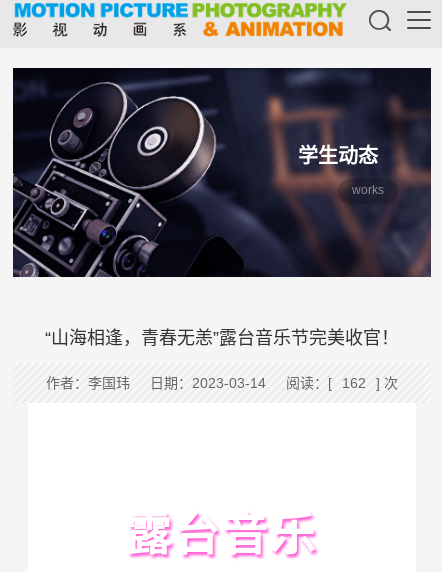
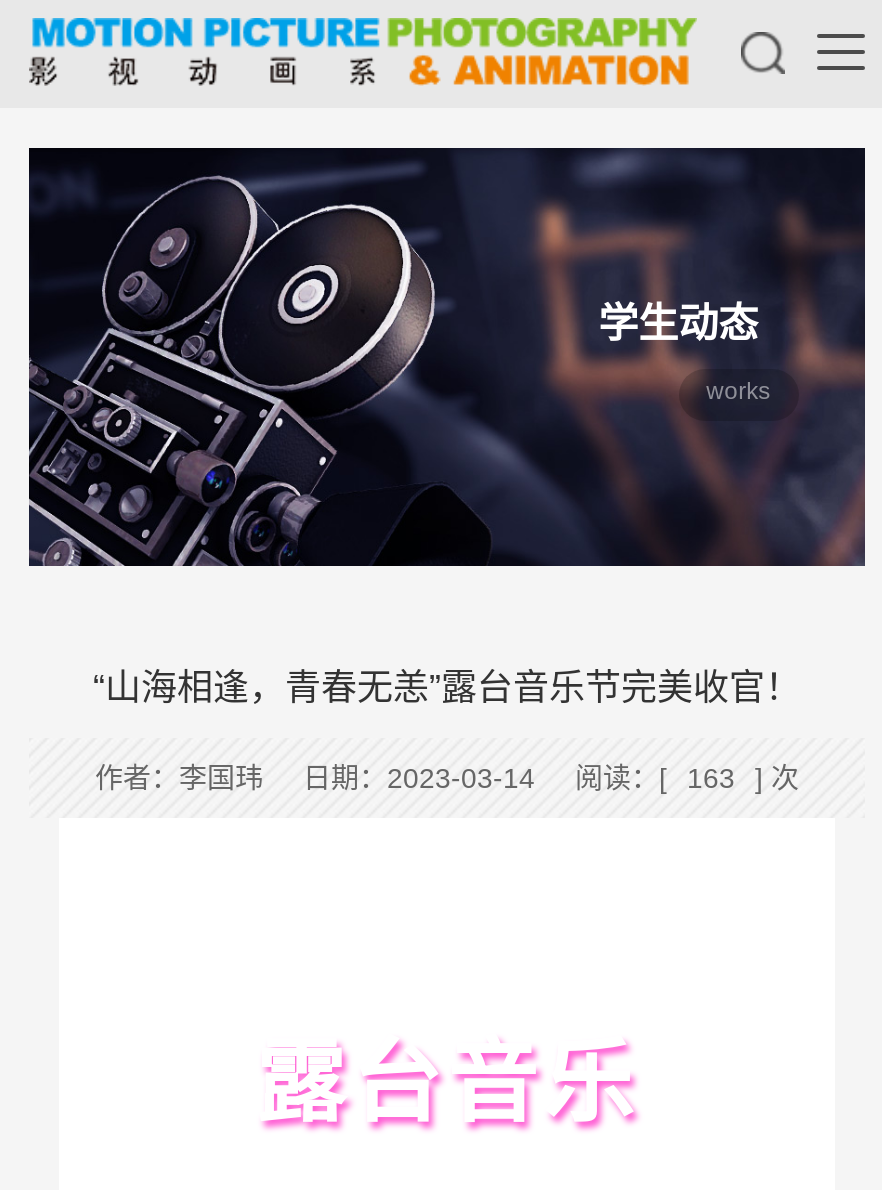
[46,375,398,391] 作者：李国玮 日期：2023-03-14 阅读：[ 162 ] 次 -> [95,762,799,794] 作者：李国玮 日期：2023-03-14 阅读：[ 163 ] 次

